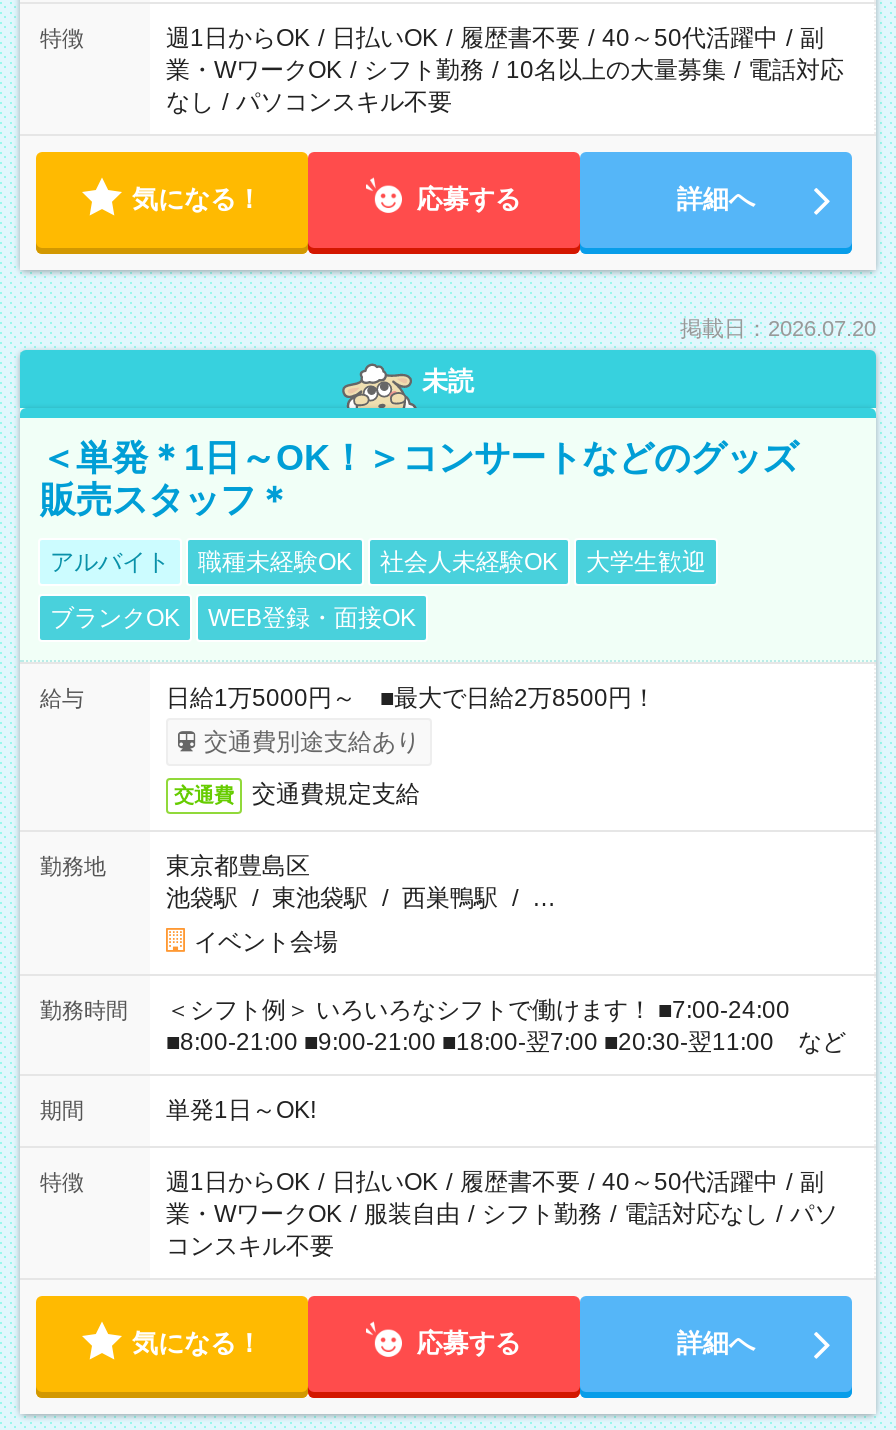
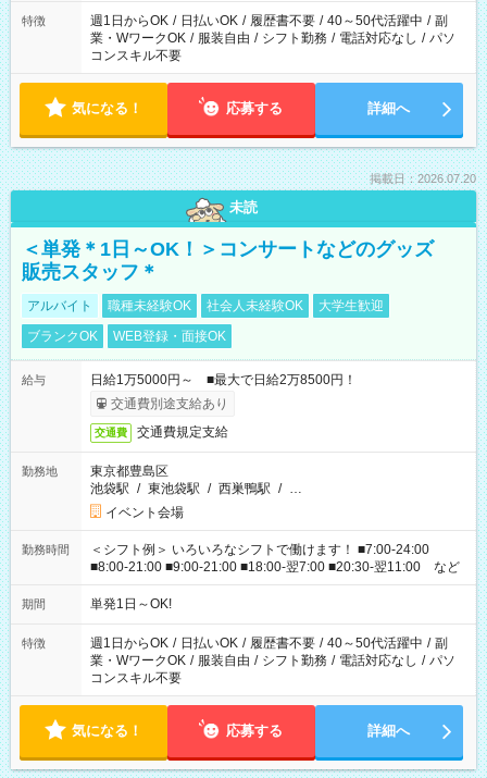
[166,56,844,116] 業・WワークOK / シフト勤務 / 10名以上の大量募集 / 電話対応 | なし / パソコンスキル不要 -> [90,30,455,63] 業・WワークOK / 服装自由 / シフト勤務 / 電話対応なし / パソ | コンスキル不要

